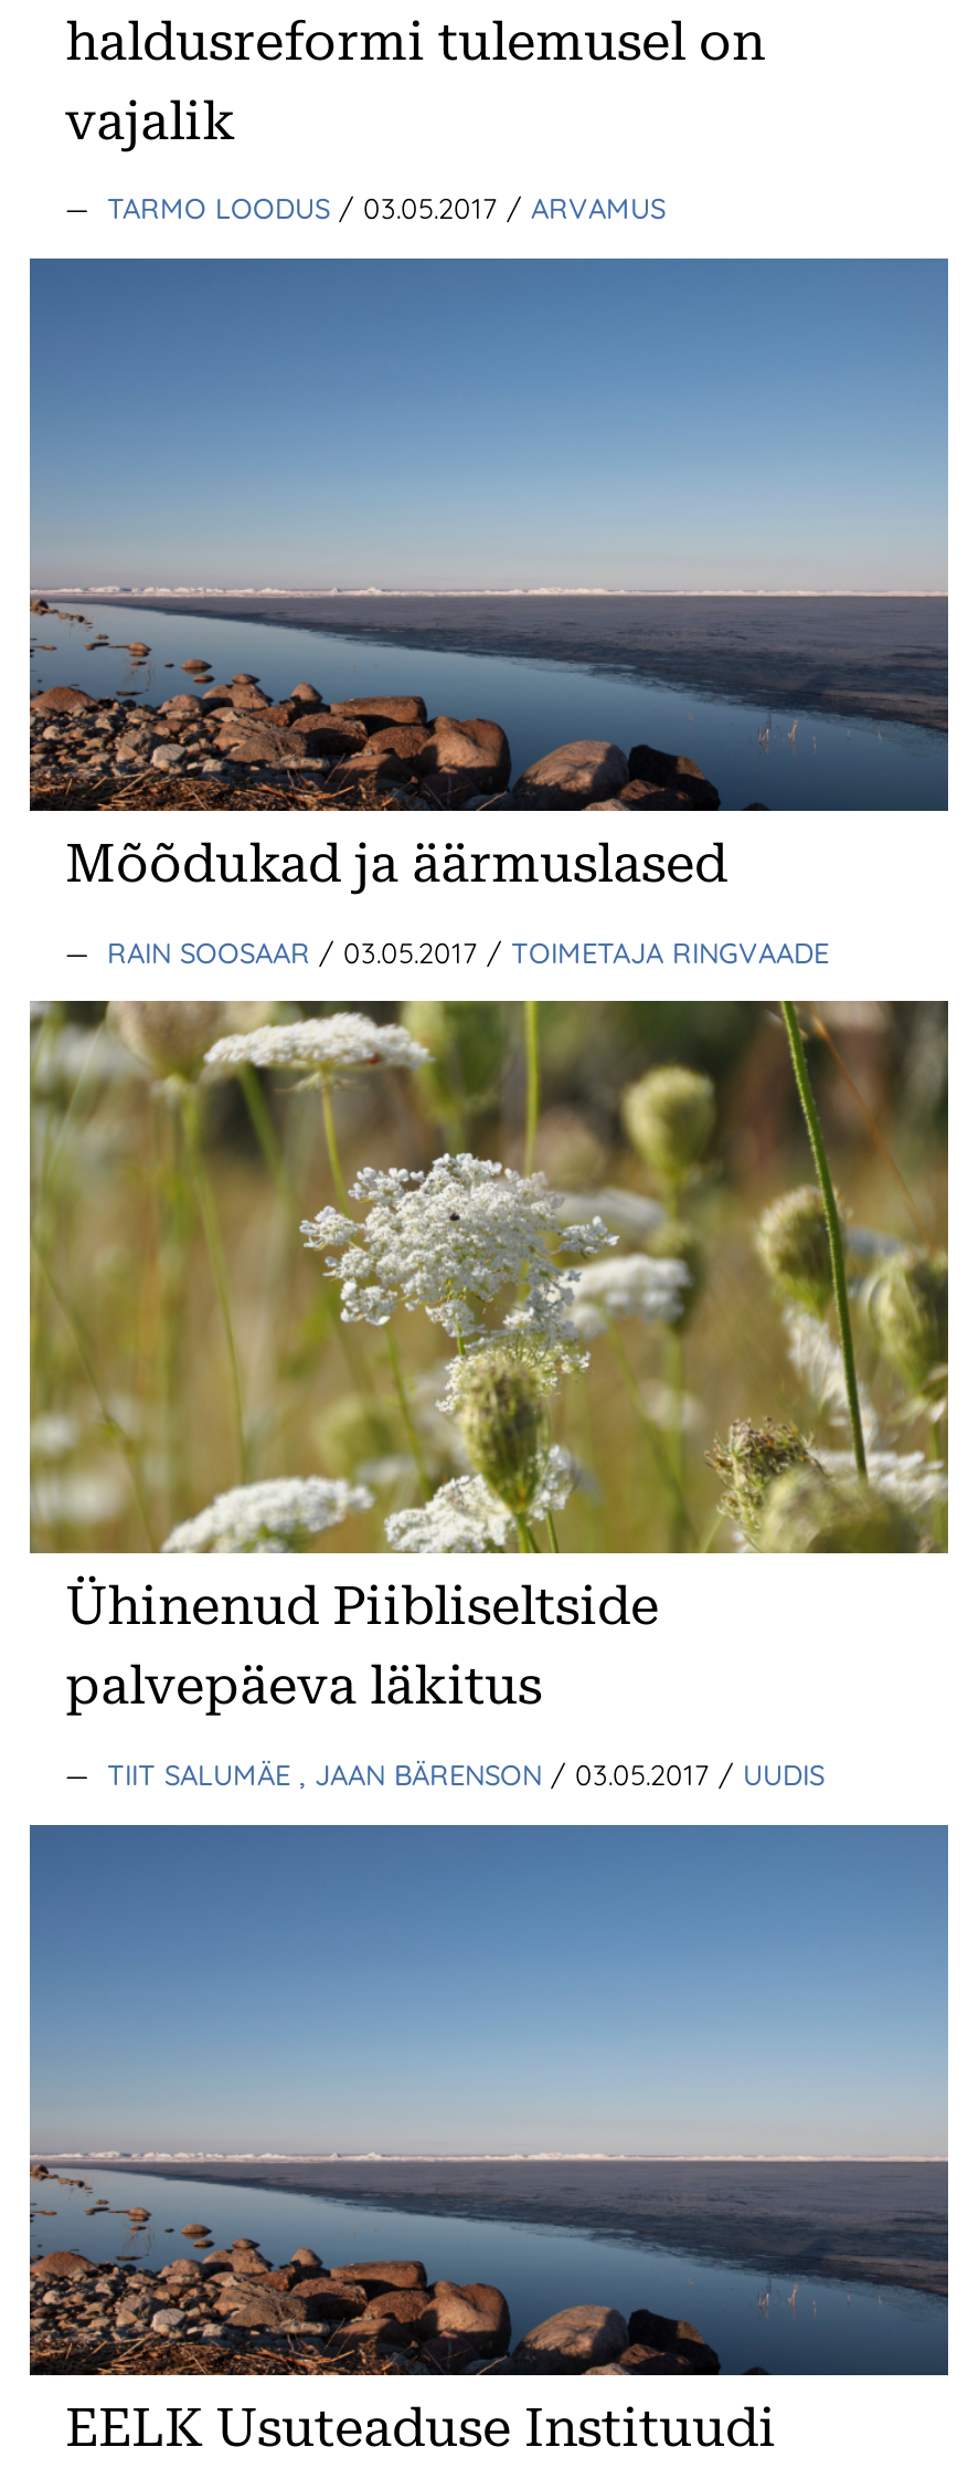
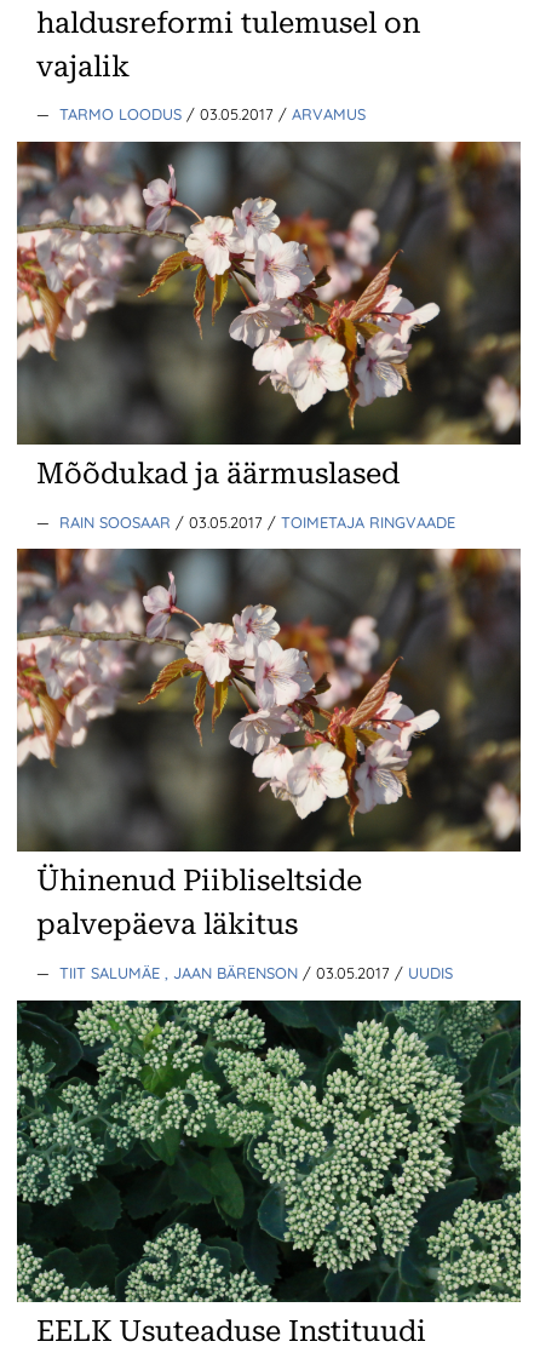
[28,256,950,813] [image] -> [16,141,522,446] [image]
[30,999,950,1555] [image] -> [17,547,522,853] [image]
[28,1823,950,2377] [image] -> [16,999,522,1303] [image]

